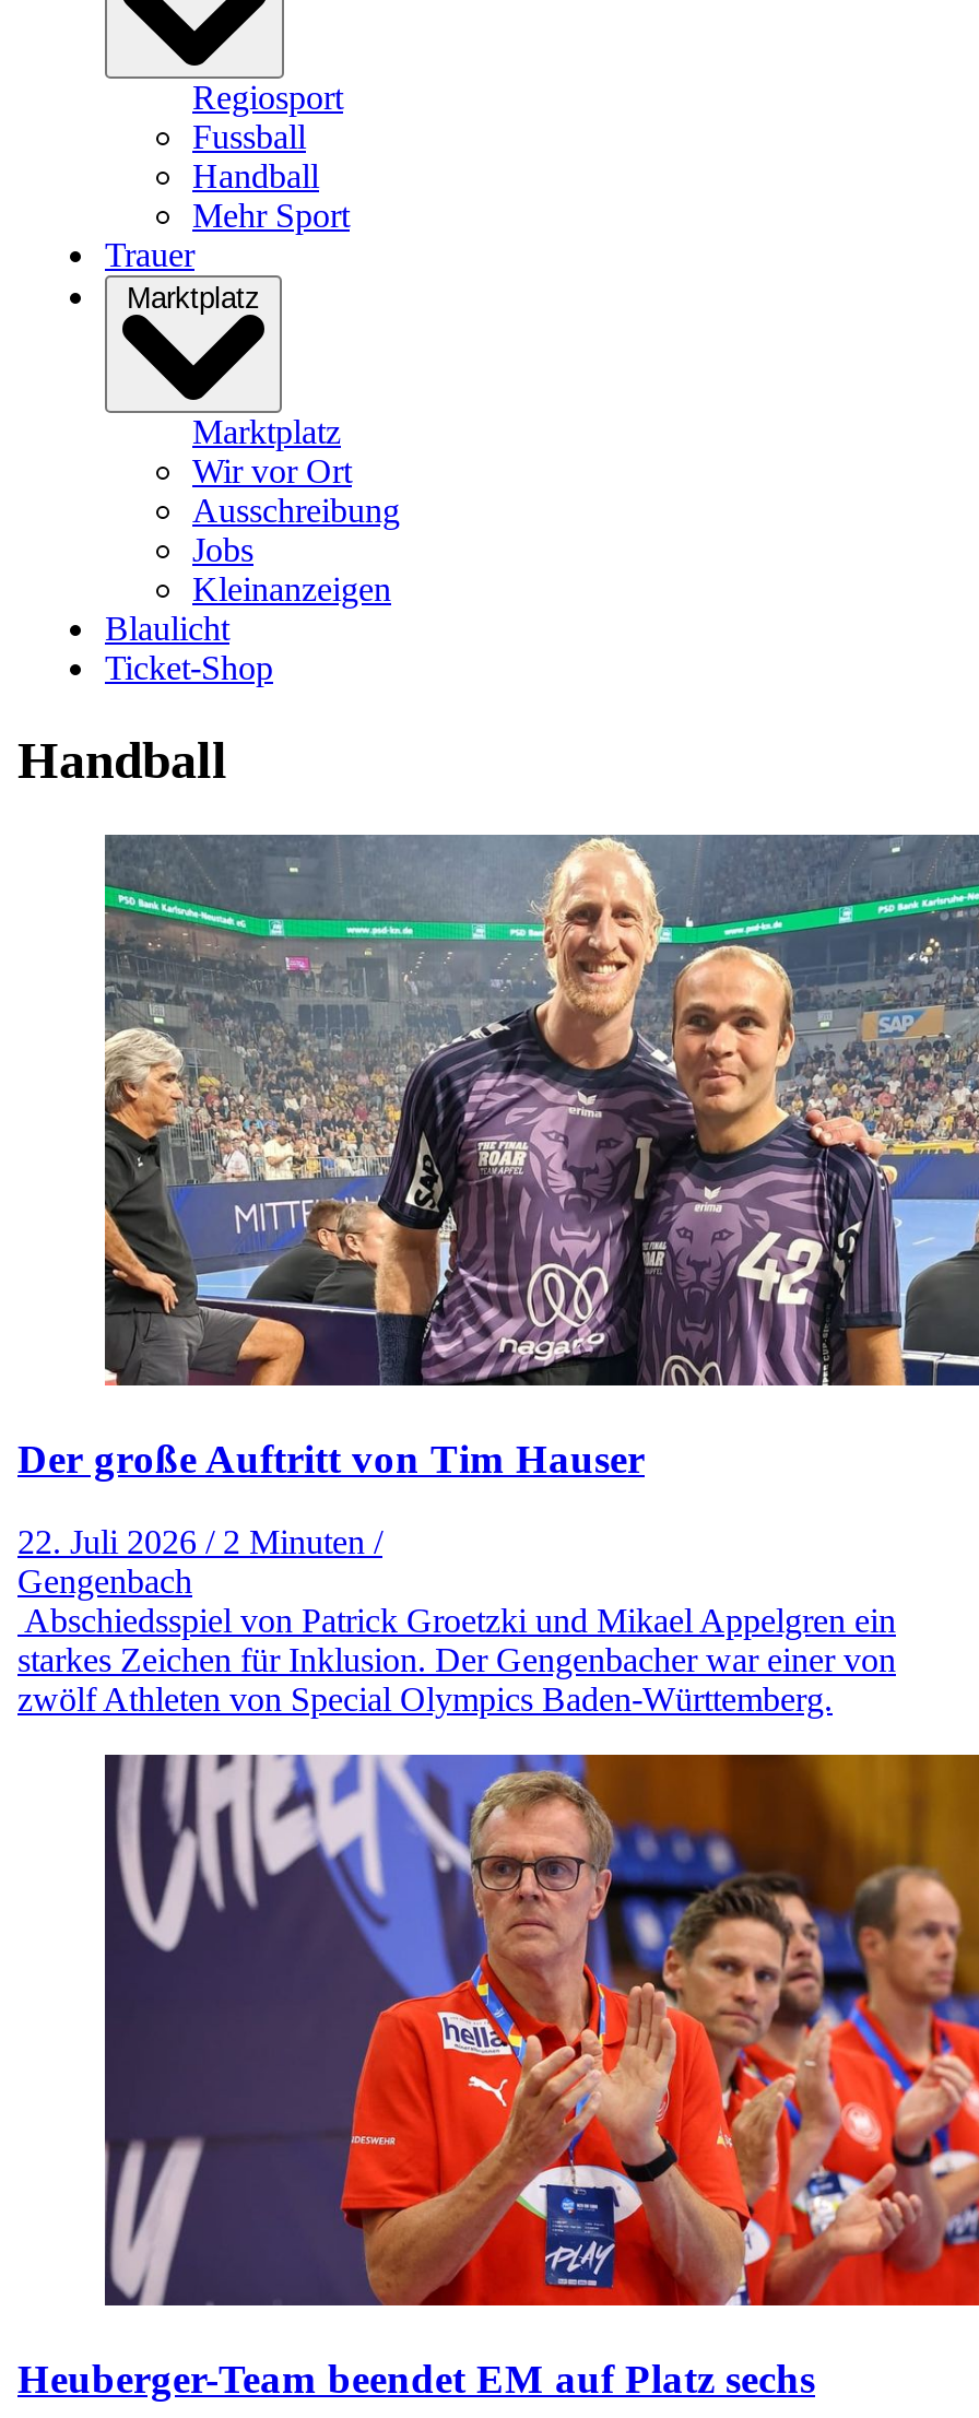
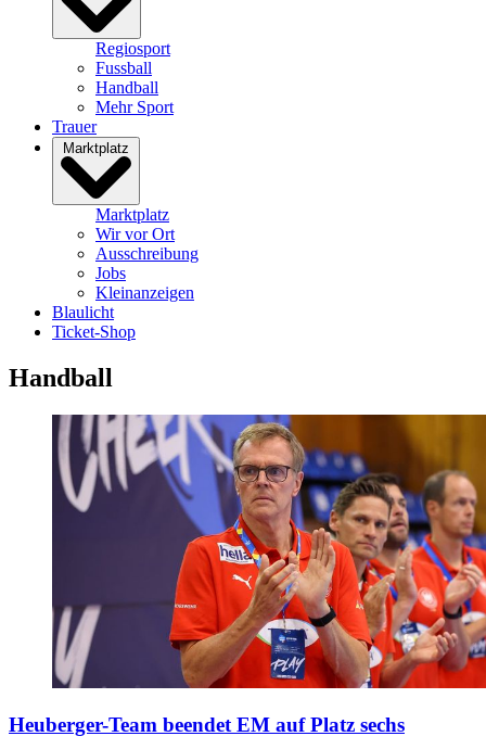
[17,833,972,1719] [image] | Der große Auftritt von Tim Hauser | 22. Juli 2026 / 2 Minuten / | Gengenbach | Abschiedsspiel von Patrick Groetzki und Mikael Appelgren ein | starkes Zeichen für Inklusion. Der Gengenbacher war einer von | zwölf Athleten von Special Olympics Baden-Württemberg. -> none

